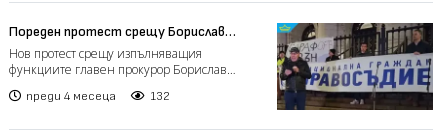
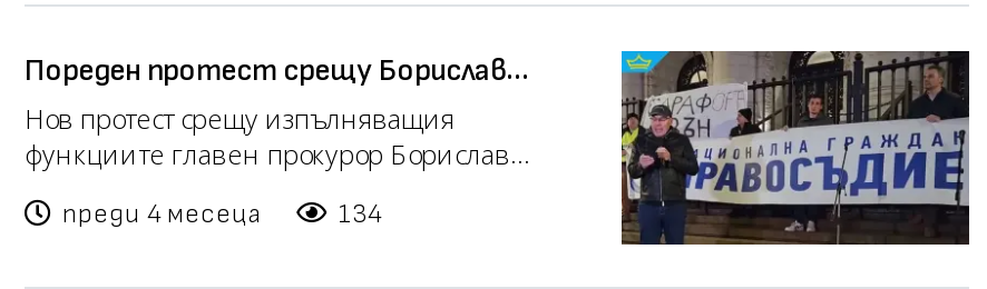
[150,89,170,104] 132 -> [339,197,381,230] 134

